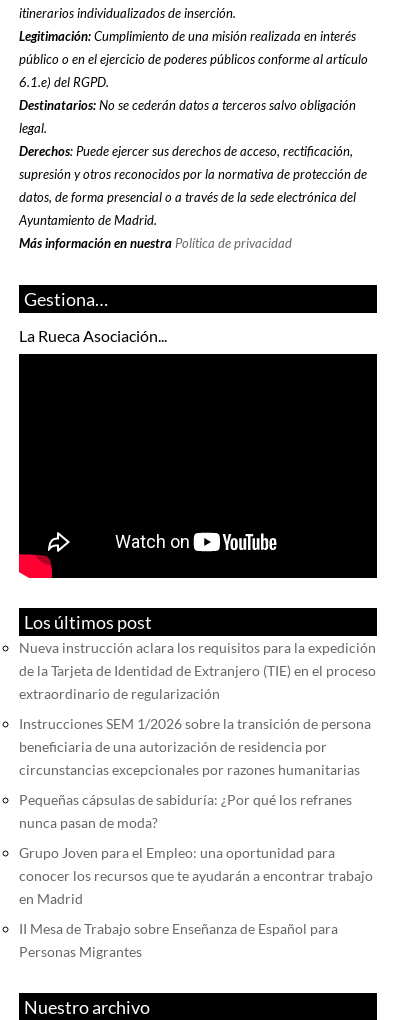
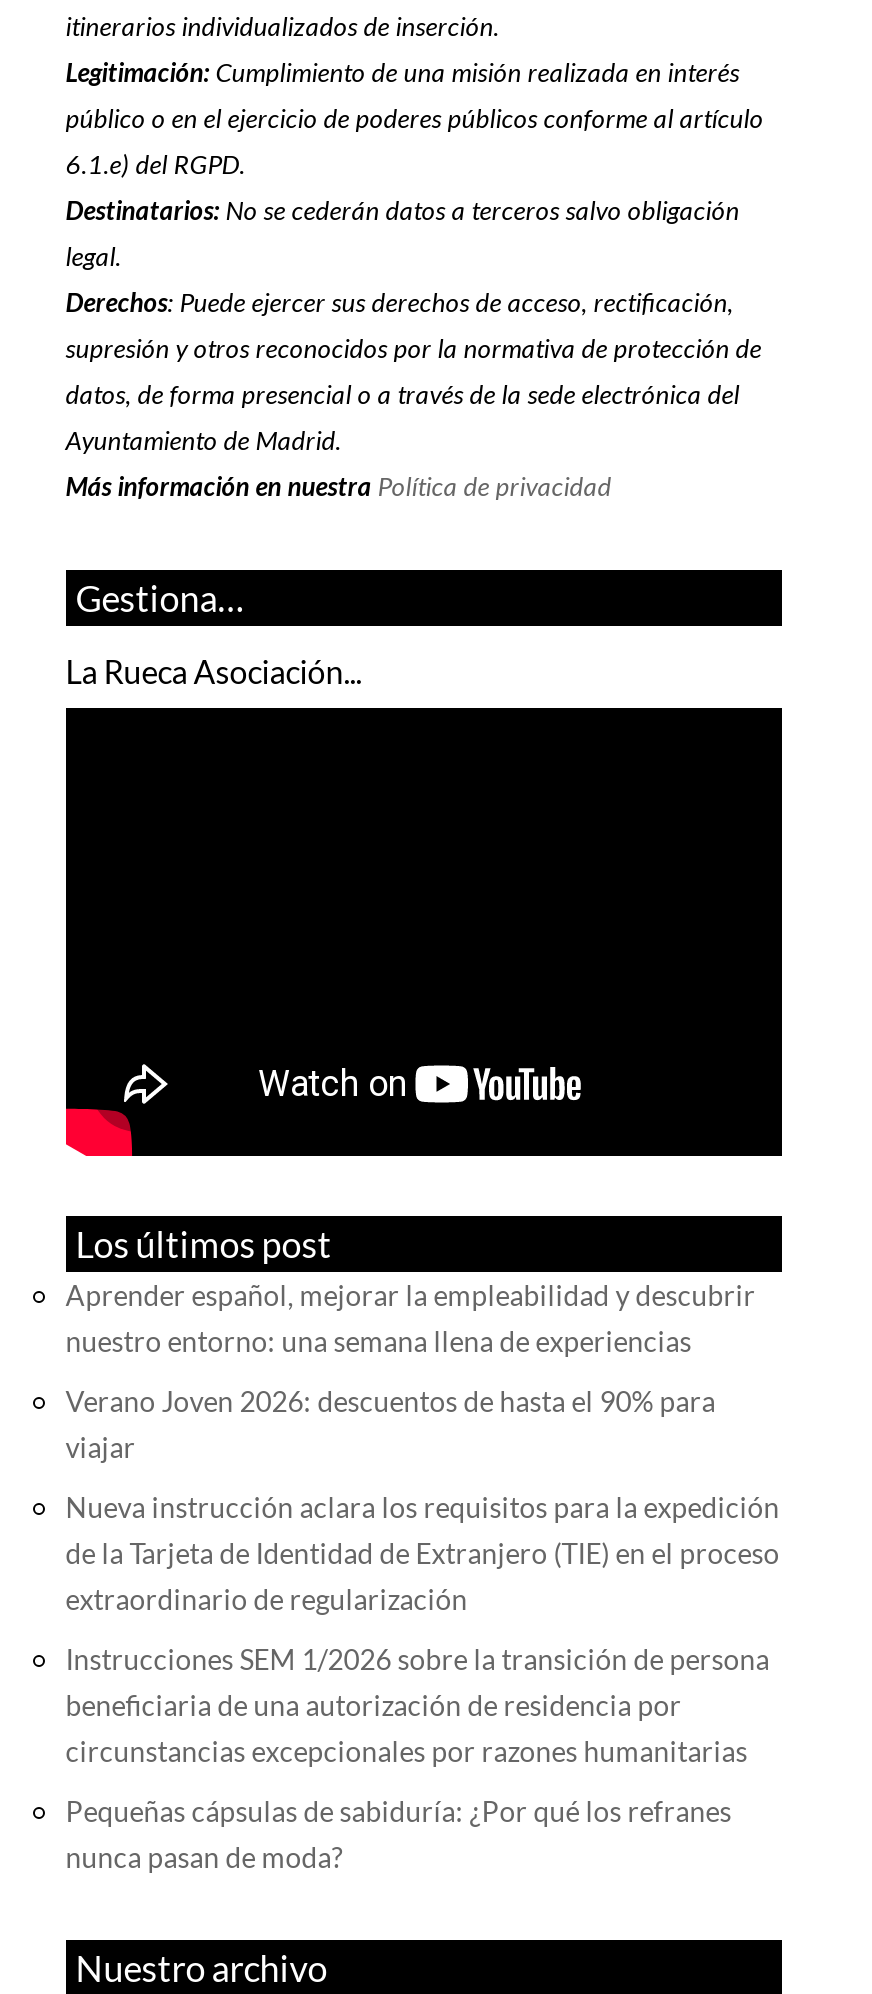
none -> [66,1278,756,1464] Aprender español, mejorar la empleabilidad y descubrir | nuestro entorno: una semana llena de experiencias | Verano Joven 2026: descuentos de hasta el 90% para | viajar
moved [19,639,376,831] -> [66,1490,780,1874]: Nueva instrucción aclara los requisitos para la expedición | de la Tarjeta de Identidad de Extranjero (TIE) en el proceso | extraordinario de regularización | Instrucciones SEM 1/2026 sobre la transición de persona | beneficiaria de una autorización de residencia por | circunstancias excepcionales por razones humanitarias | Pequeñas cápsulas de sabiduría: ¿Por qué los refranes | nunca pasan de moda?
[19,844,373,960] Grupo Joven para el Empleo: una oportunidad para | conocer los recursos que te ayudarán a encontrar trabajo | en Madrid | II Mesa de Trabajo sobre Enseñanza de Español para | Personas Migrantes -> none

